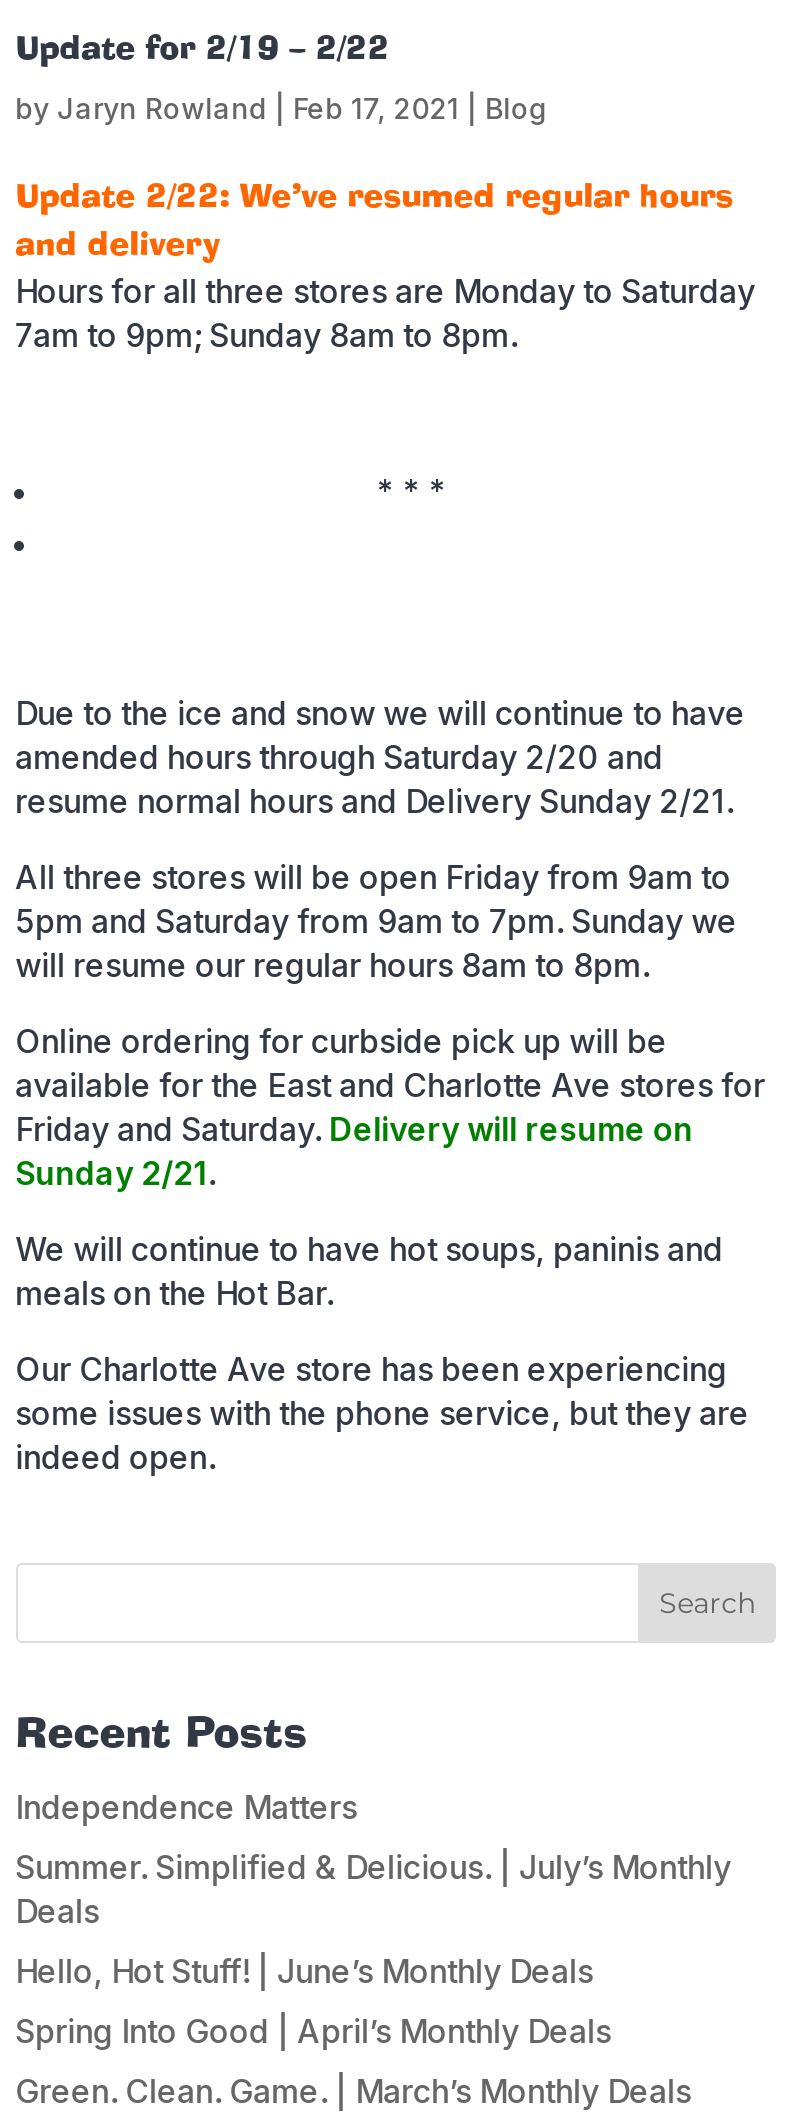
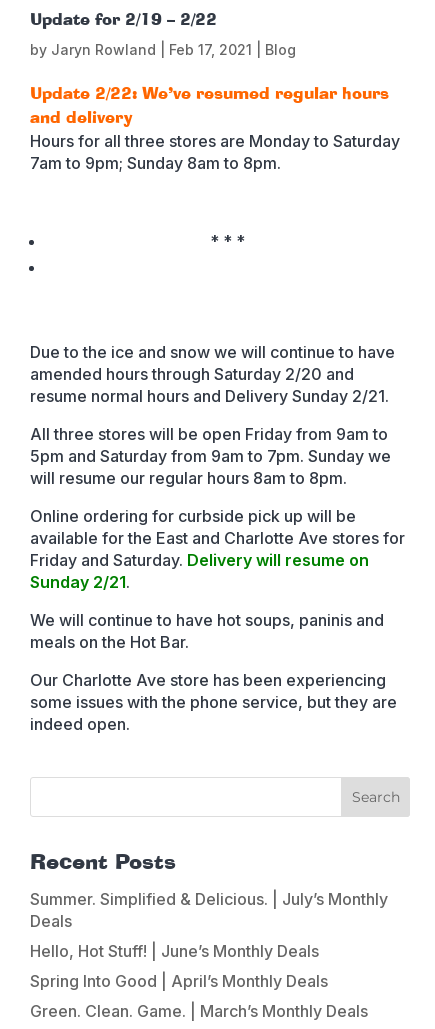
[15,1787,357,1827] Independence Matters -> none

